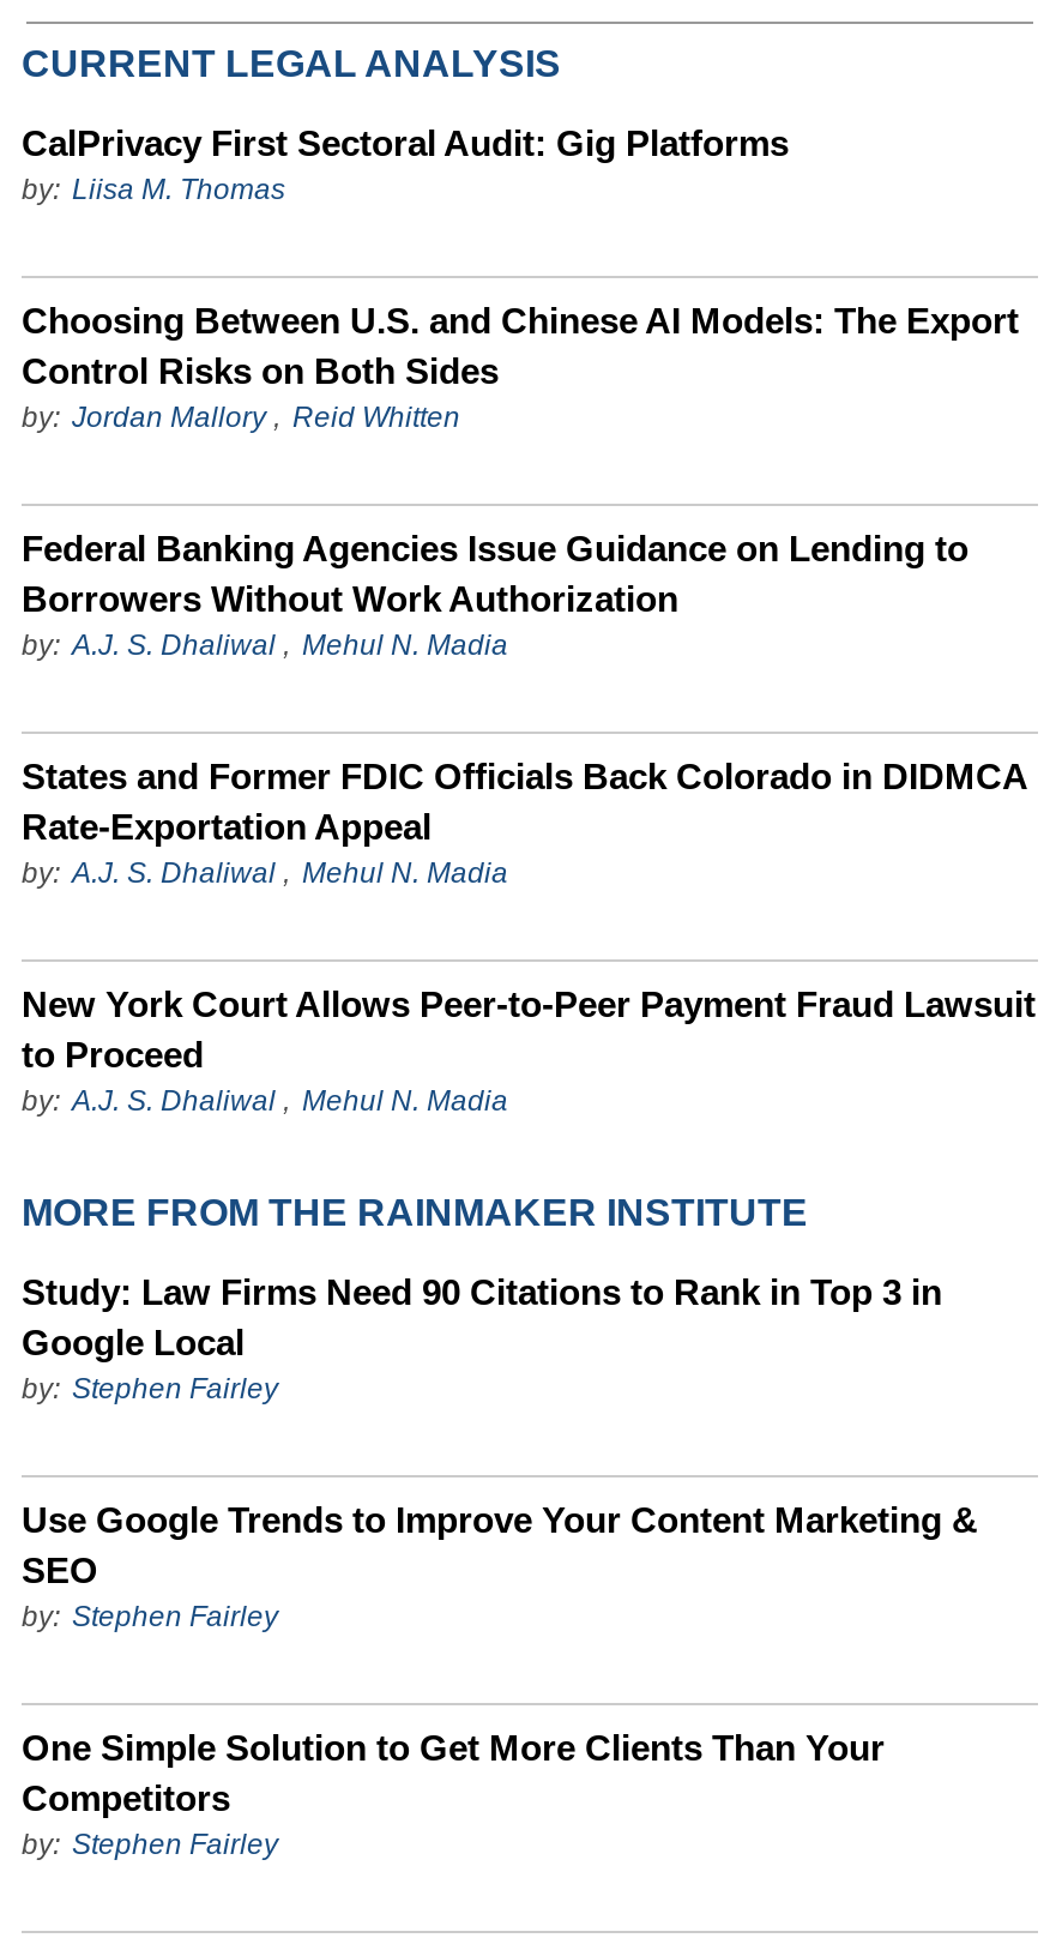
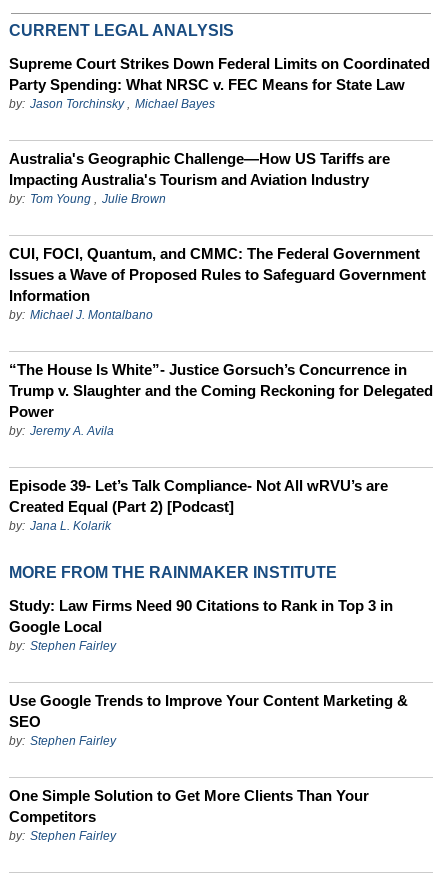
[22,123,789,207] CalPrivacy First Sectoral Audit: Gig Platforms | by: Liisa M. Thomas -> [9,55,430,111] Supreme Court Strikes Down Federal Limits on Coordinated | Party Spending: What NRSC v. FEC Means for State Law | by: Jason Torchinsky, Michael Bayes
[22,300,1019,435] Choosing Between U.S. and Chinese AI Models: The Export | Control Risks on Both Sides | by: Jordan Mallory, Reid Whitten -> [9,150,390,206] Australia's Geographic Challenge—How US Tariffs are | Impacting Australia's Tourism and Aviation Industry | by: Tom Young, Julie Brown
[22,528,969,662] Federal Banking Agencies Issue Guidance on Lending to | Borrowers Without Work Authorization | by: A.J. S. Dhaliwal, Mehul N. Madia -> [9,245,426,322] CUI, FOCI, Quantum, and CMMC: The Federal Government | Issues a Wave of Proposed Rules to Safeguard Government | Information | by: Michael J. Montalbano
[22,756,1026,890] States and Former FDIC Officials Back Colorado in DIDMCA | Rate-Exportation Appeal | by: A.J. S. Dhaliwal, Mehul N. Madia -> [9,361,433,438] “The House Is White”- Justice Gorsuch’s Concurrence in | Trump v. Slaughter and the Coming Reckoning for Delegated | Power | by: Jeremy A. Avila
[22,984,1036,1118] New York Court Allows Peer-to-Peer Payment Fraud Lawsuit | to Proceed | by: A.J. S. Dhaliwal, Mehul N. Madia -> [9,477,388,533] Episode 39- Let’s Talk Compliance- Not All wRVU’s are | Created Equal (Part 2) [Podcast] | by: Jana L. Kolarik

